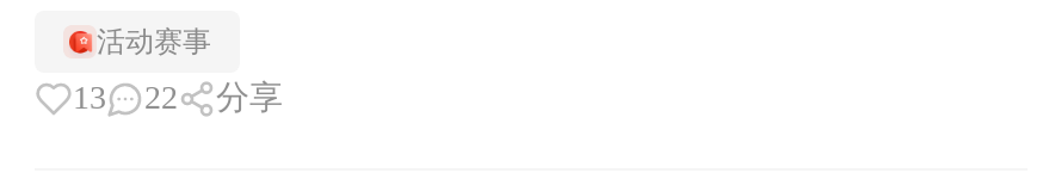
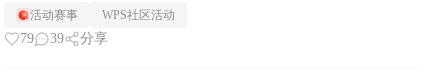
[73,81,178,117] 13 | 22 -> [20,8,175,46] WPS社区活动 | 79 | 39

